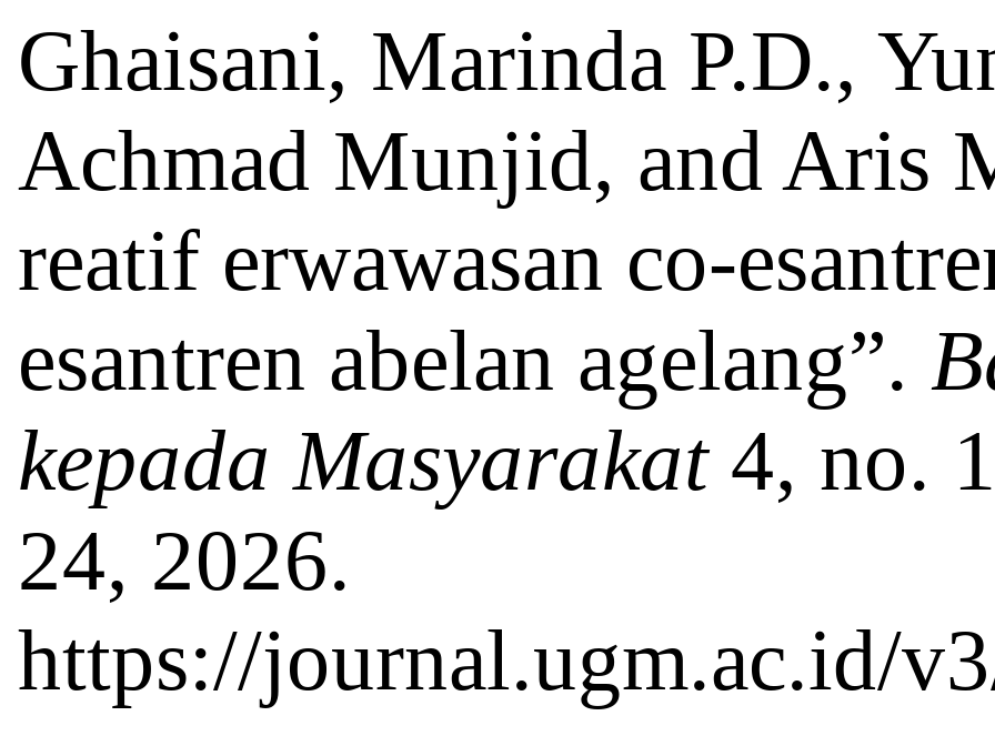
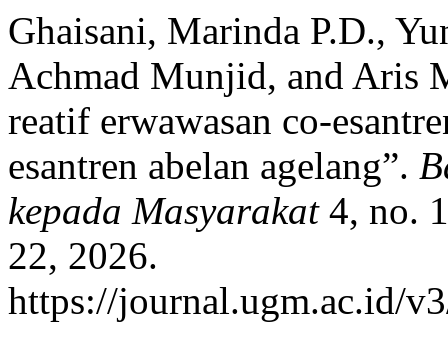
[18,512,351,607] 24, 2026. -> [8,234,158,277] 22, 2026.

